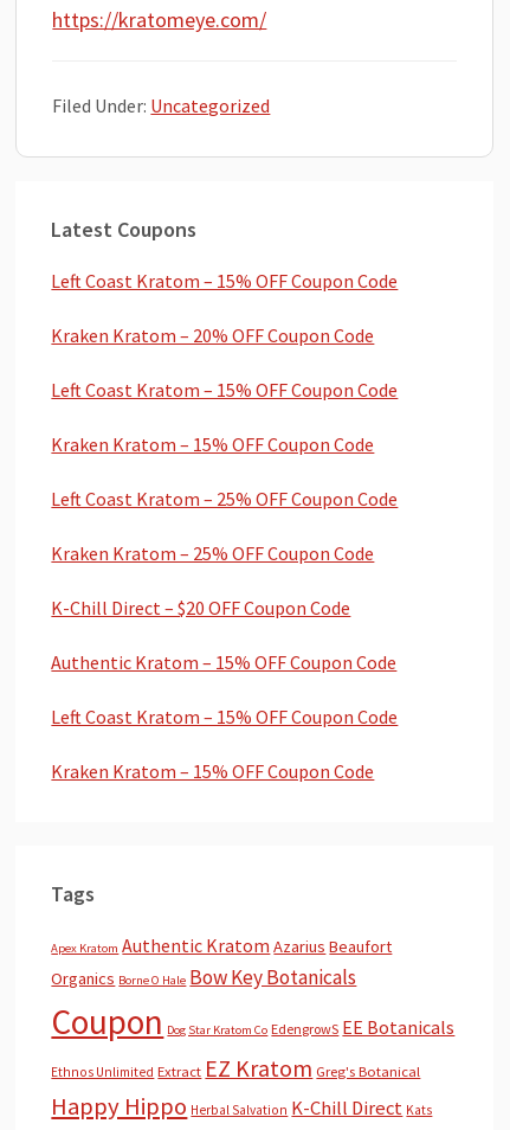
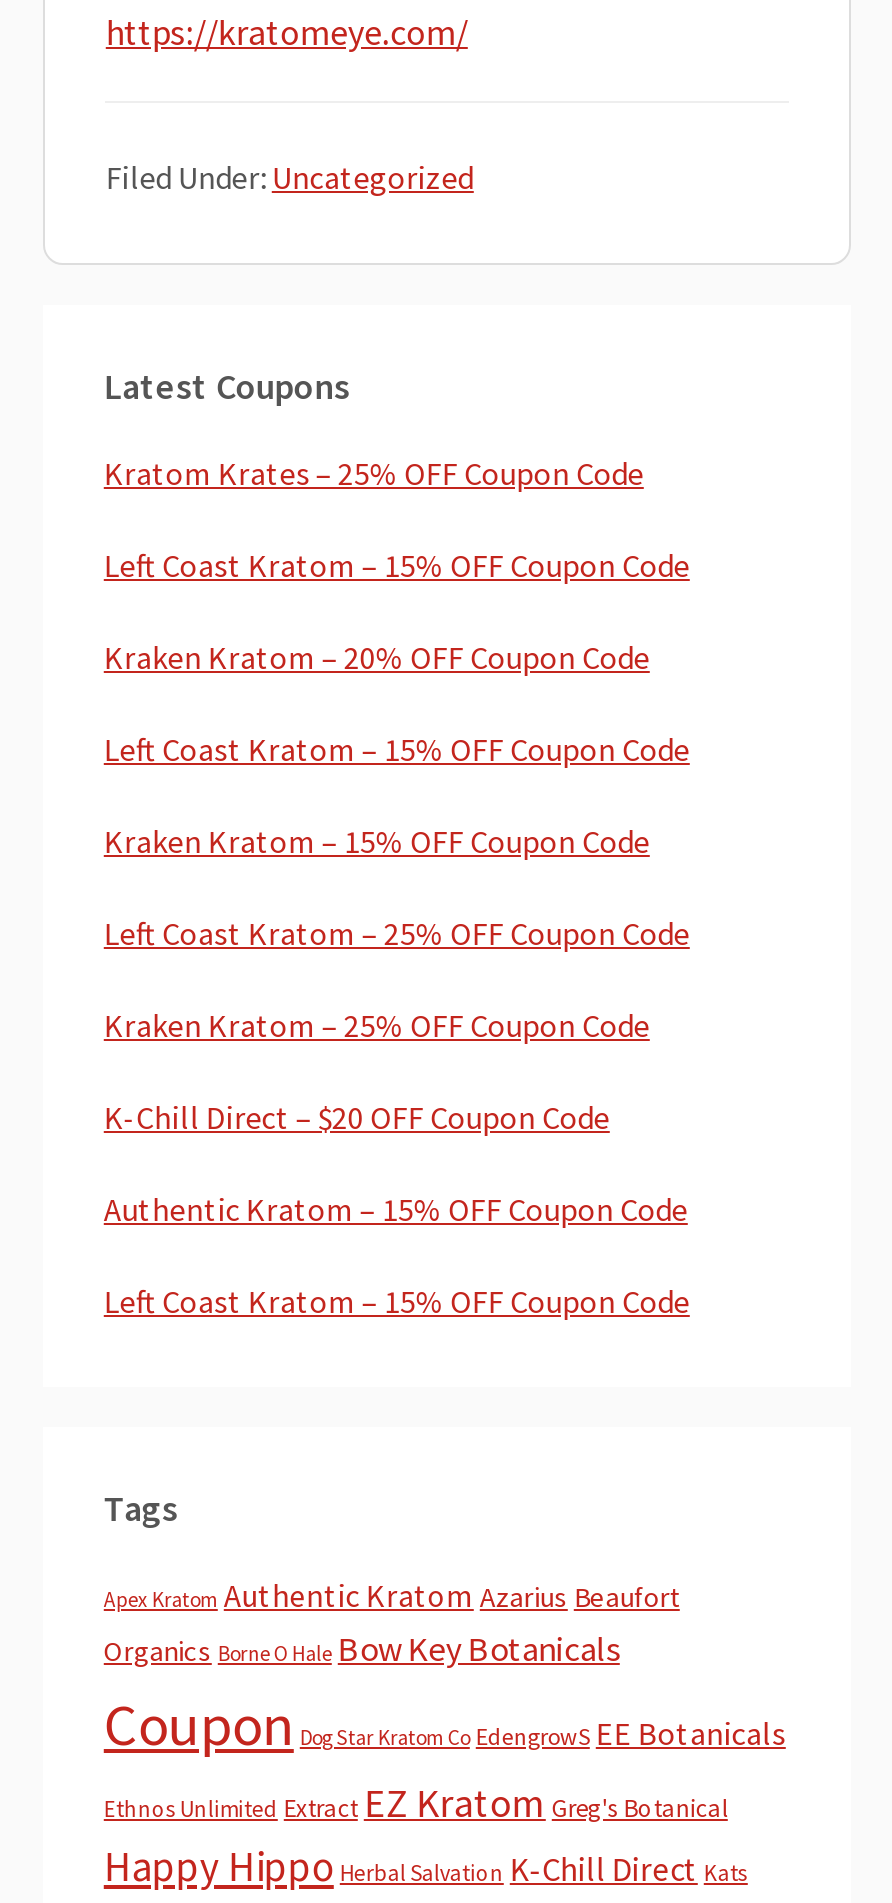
none -> [104,453,644,493] Kratom Krates – 25% OFF Coupon Code
moved [51,269,398,729] -> [104,545,690,1321]: Left Coast Kratom – 15% OFF Coupon Code | Kraken Kratom – 20% OFF Coupon Code | Left Coast Kratom – 15% OFF Coupon Code | ... | Authentic Kratom – 15% OFF Coupon Code | Left Coast Kratom – 15% OFF Coupon Code
[51,759,374,783] Kraken Kratom – 15% OFF Coupon Code -> none

